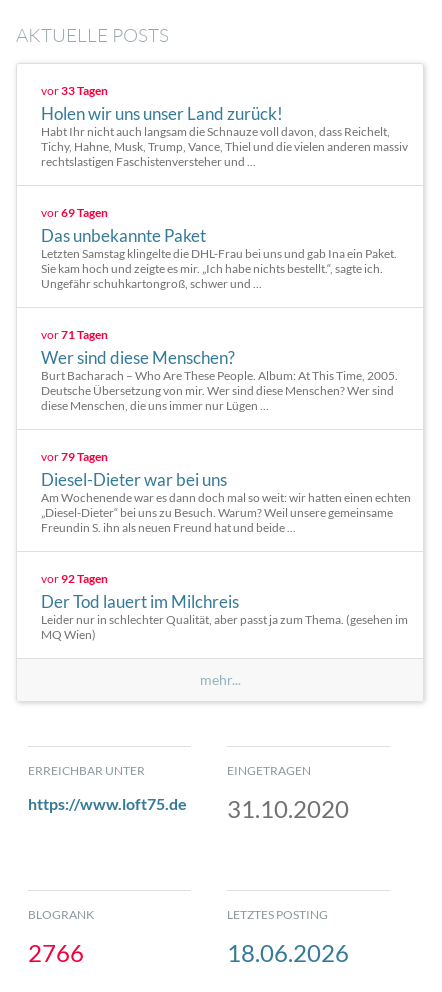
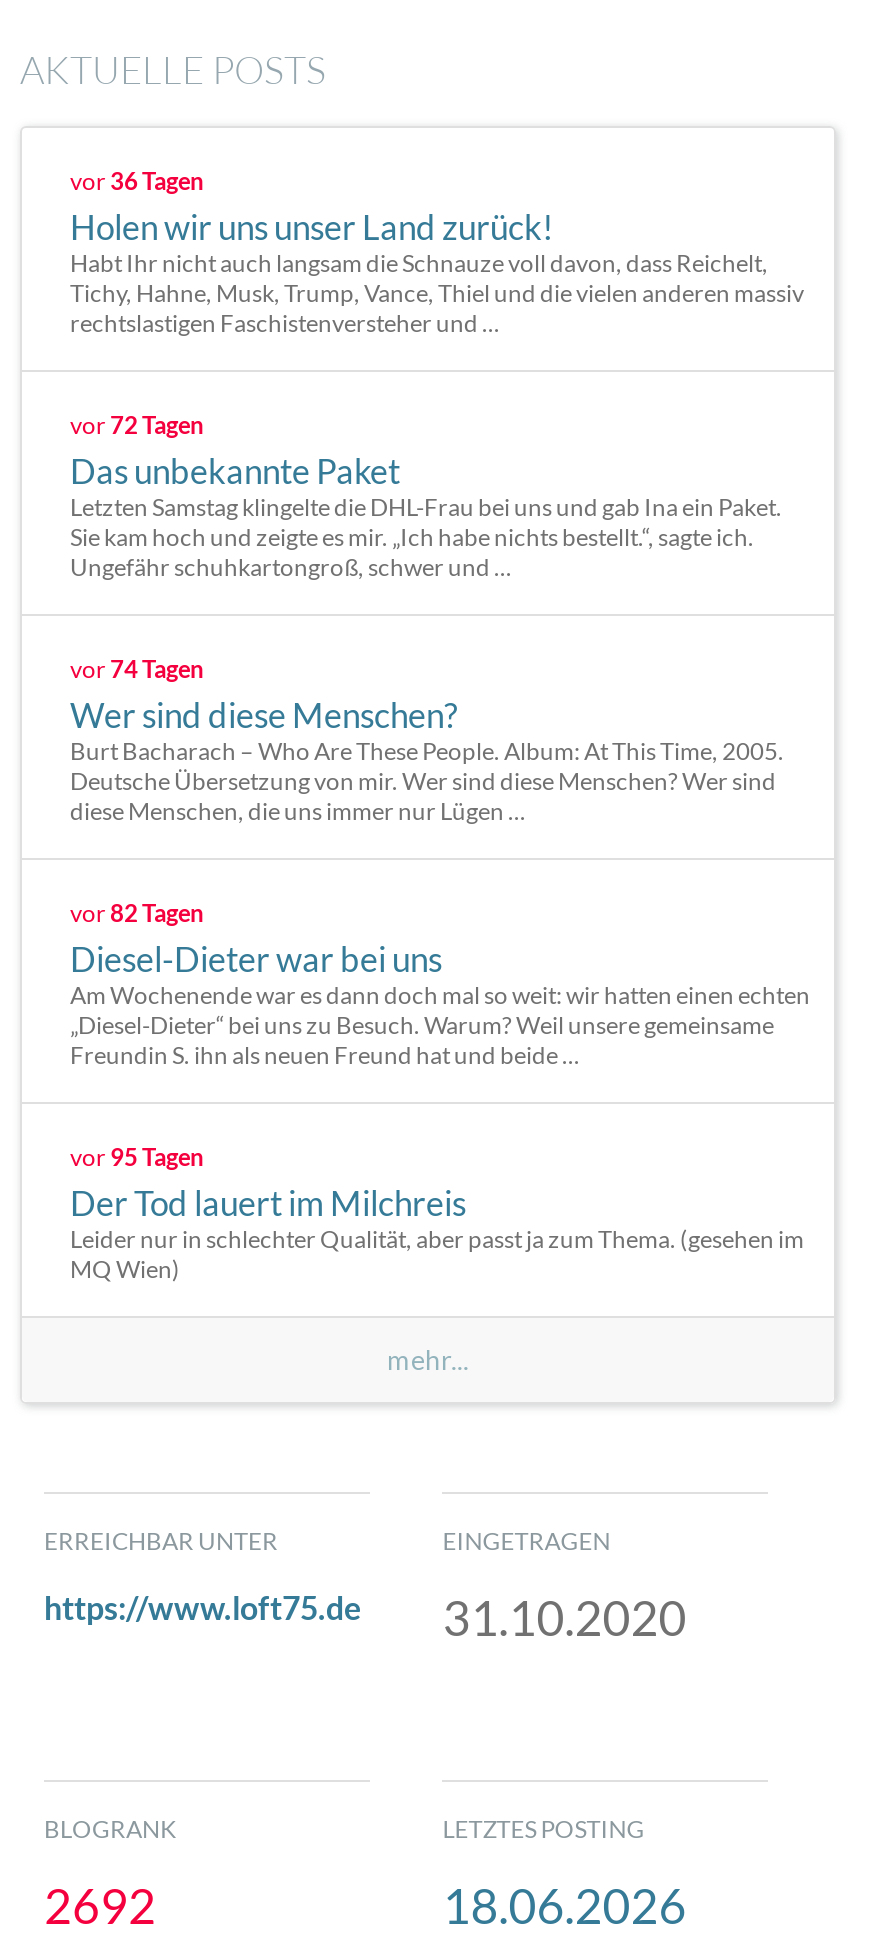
[41,83,108,98] vor 33 Tagen -> [70,166,204,196] vor 36 Tagen
[41,205,108,220] vor 69 Tagen -> [70,410,204,440] vor 72 Tagen
[41,327,108,342] vor 71 Tagen -> [70,654,204,684] vor 74 Tagen
[41,449,108,464] vor 79 Tagen -> [70,898,204,928] vor 82 Tagen
[41,571,108,586] vor 92 Tagen -> [70,1142,204,1172] vor 95 Tagen
[28,938,84,967] 2766 -> [44,1875,156,1933] 2692

